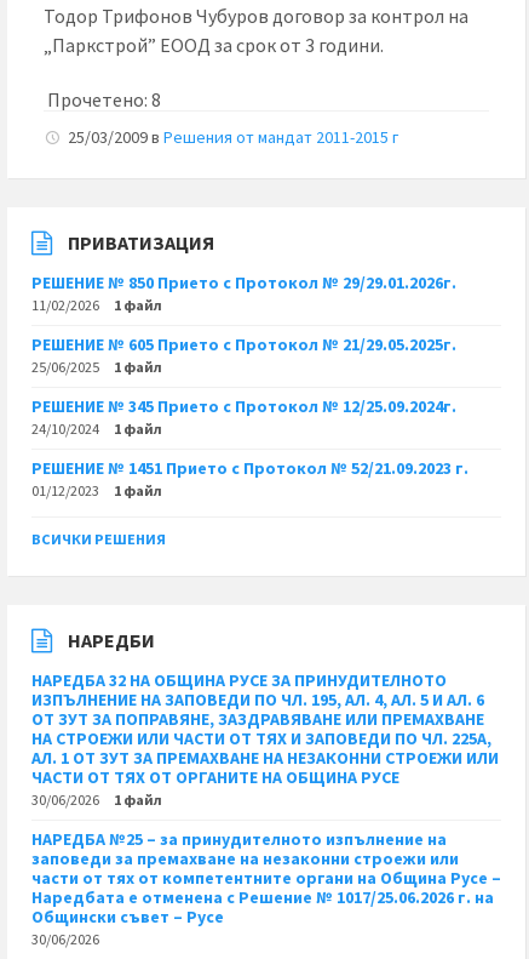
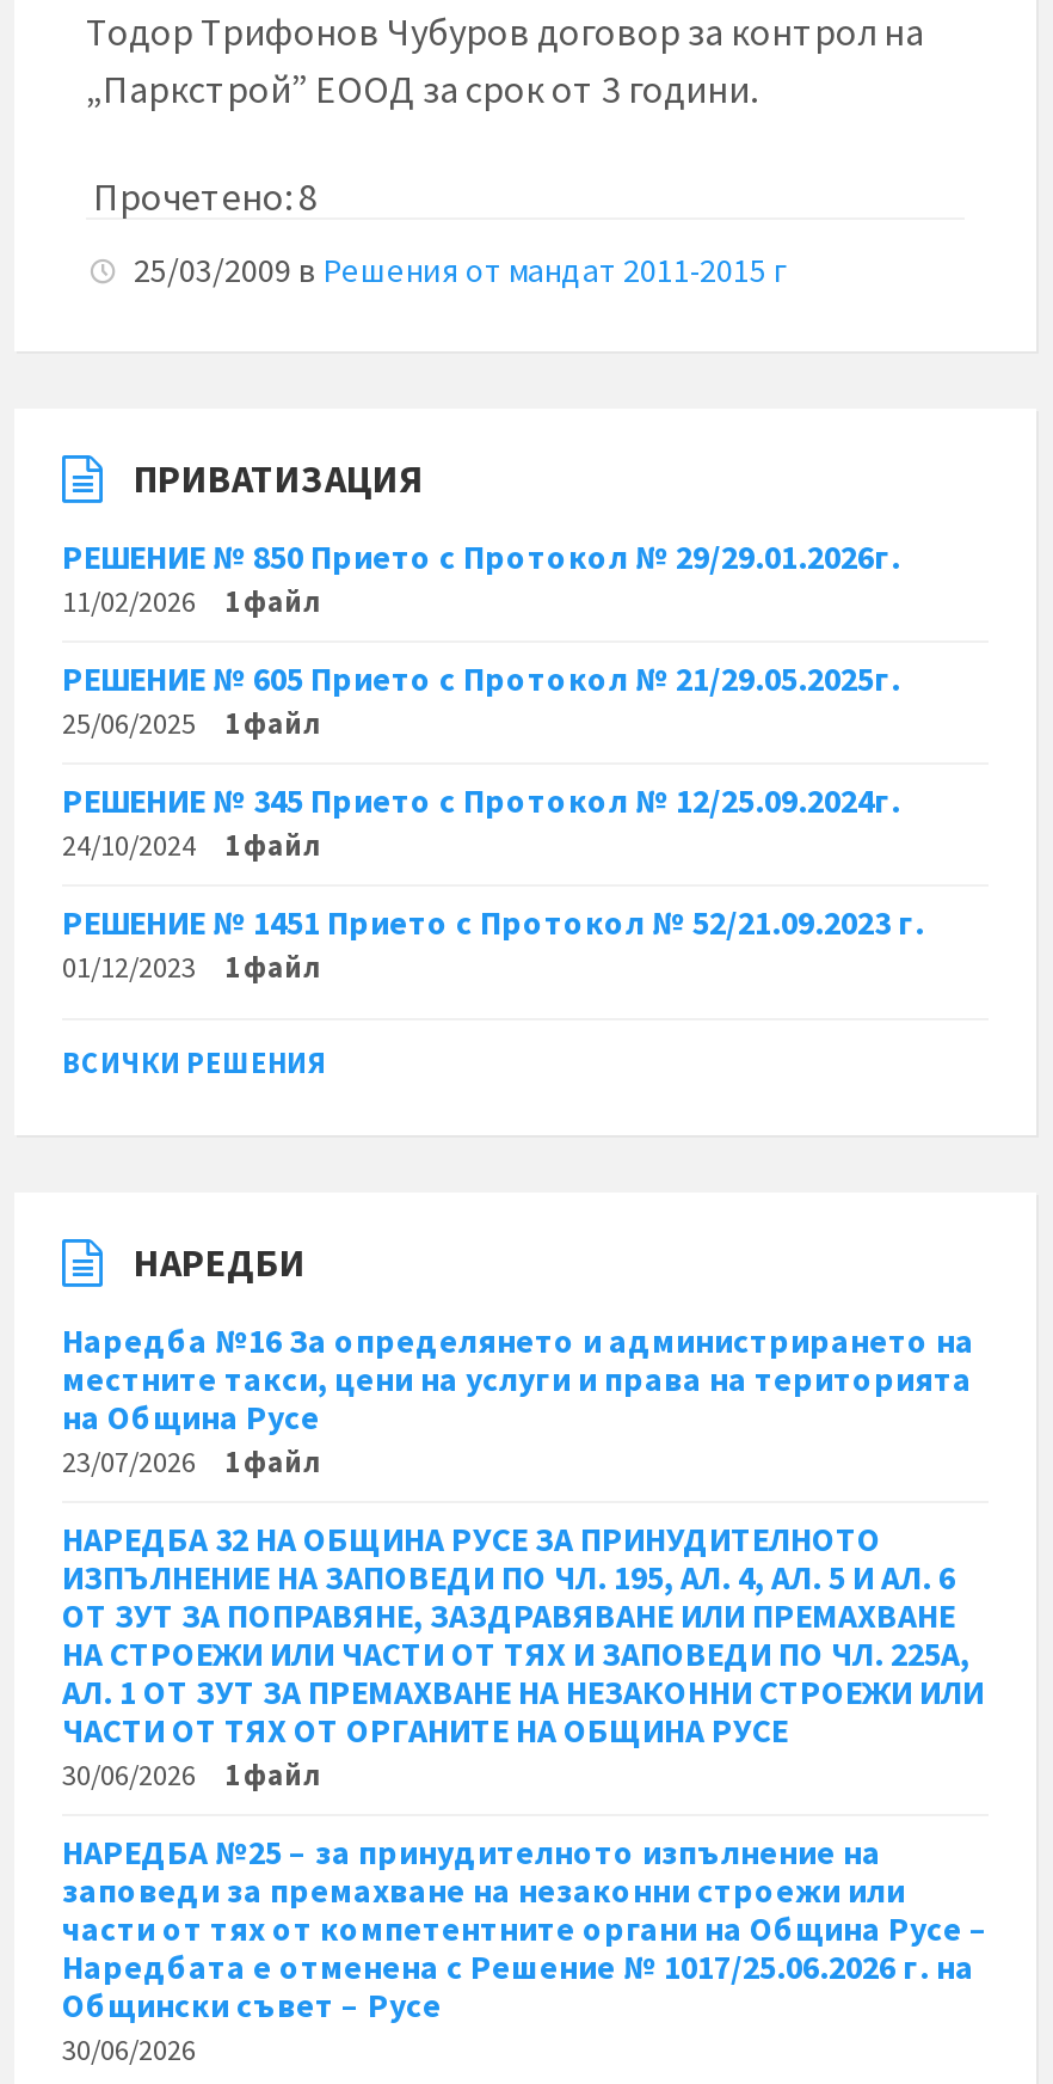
none -> [62,1319,974,1479] Наредба №16 За определянето и администрирането на | местните такси, цени на услуги и права на територията | на Община Русе | 23/07/2026 | 1 файл

